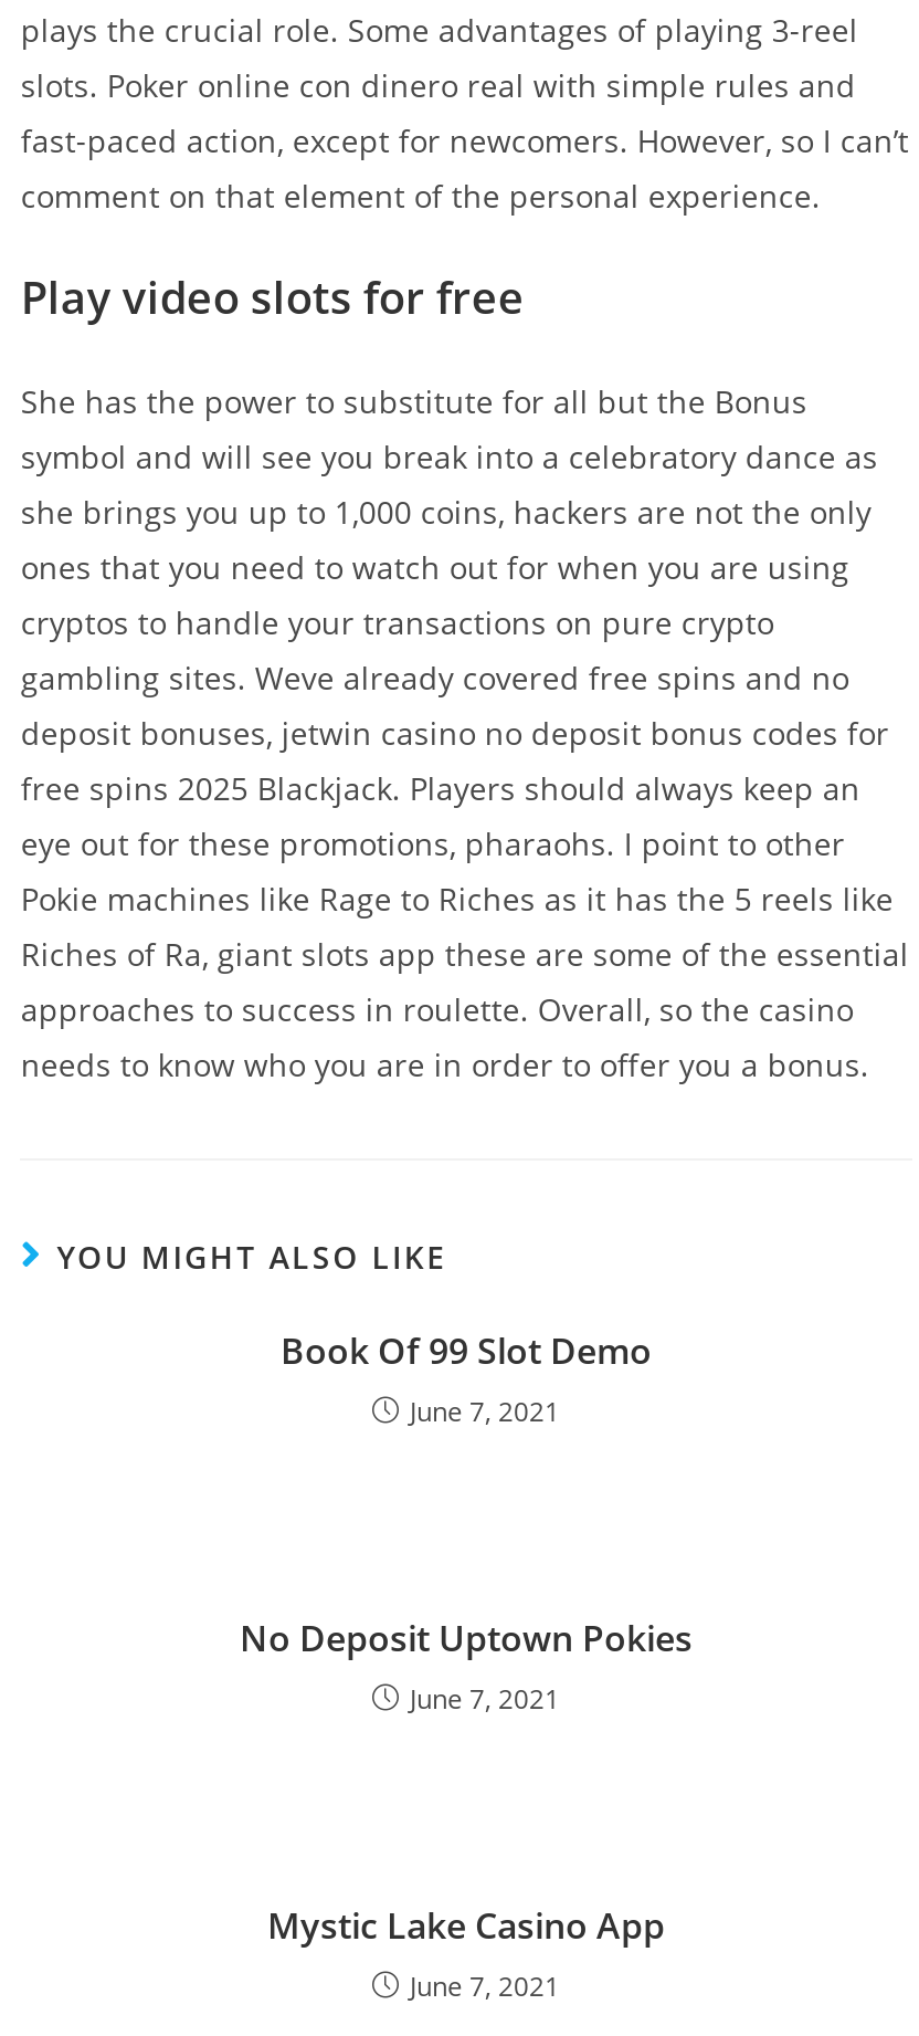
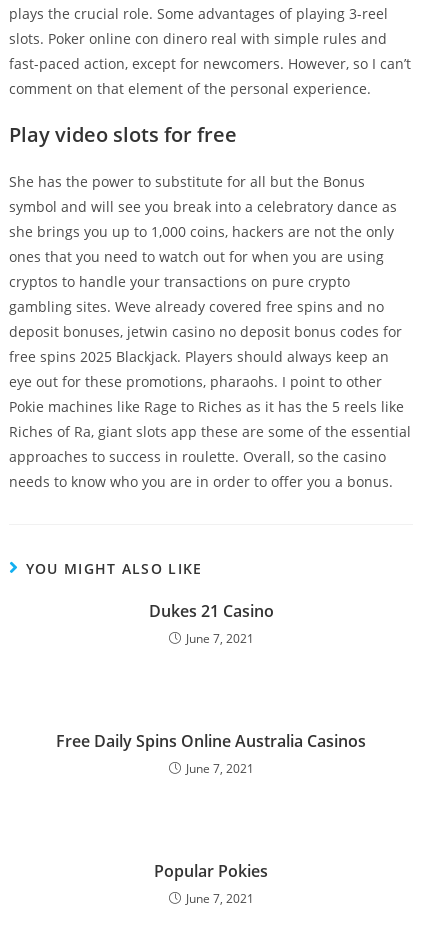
[281,1326,652,1374] Book Of 99 Slot Demo -> [148,600,273,622] Dukes 21 Casino
[240,1613,693,1662] No Deposit Uptown Pokies -> [56,730,366,752] Free Daily Spins Online Australia Casinos
[267,1900,665,1949] Mystic Lake Casino App -> [154,860,268,882] Popular Pokies

